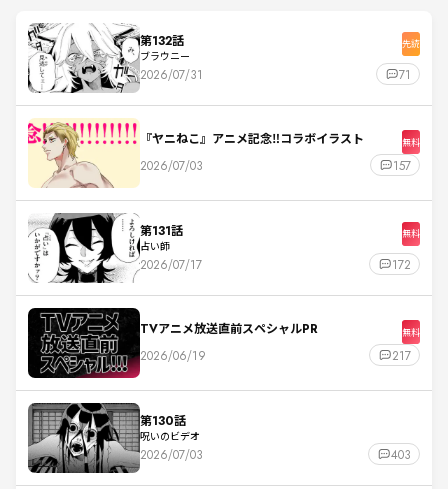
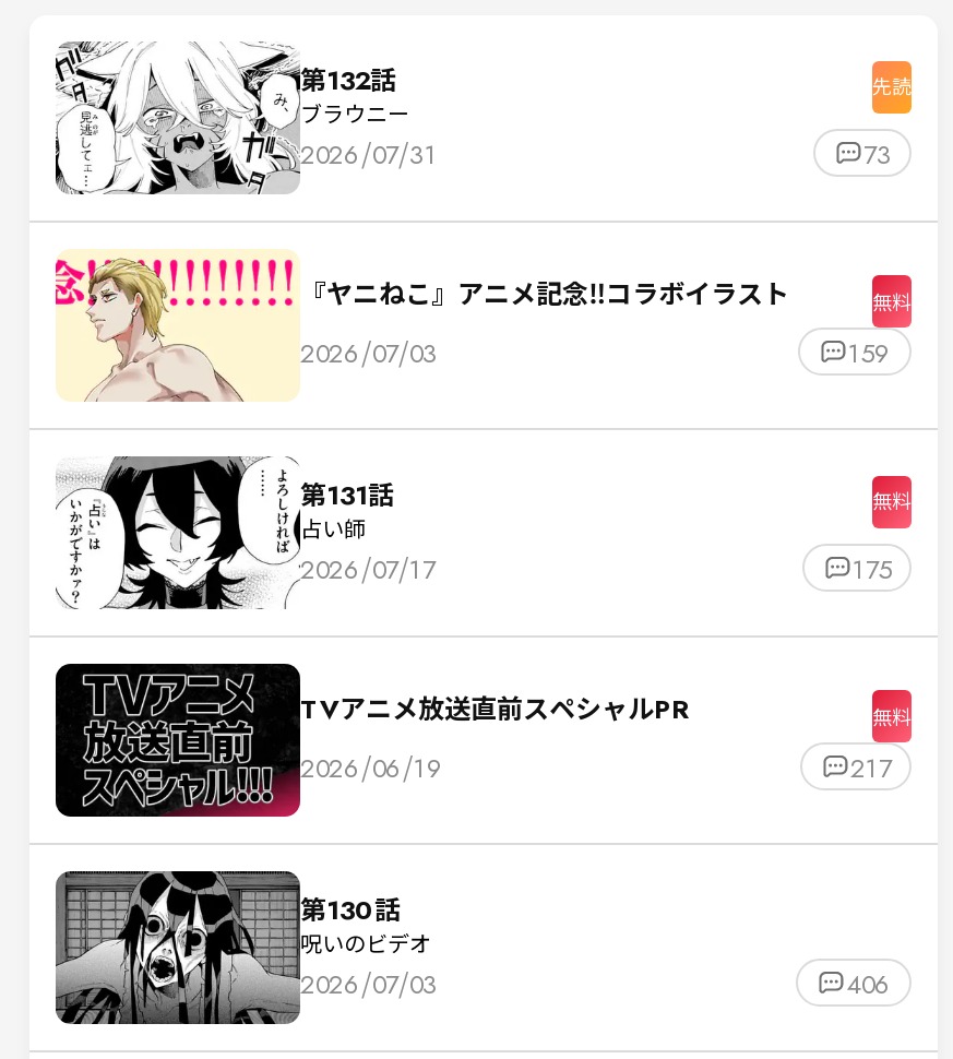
[399,64,411,81] 71 -> [863,132,892,169] 73
[393,156,411,173] 157 -> [848,332,892,369] 159
[392,254,411,271] 172 -> [853,547,892,584] 175
[391,444,411,461] 403 -> [846,962,892,999] 406

